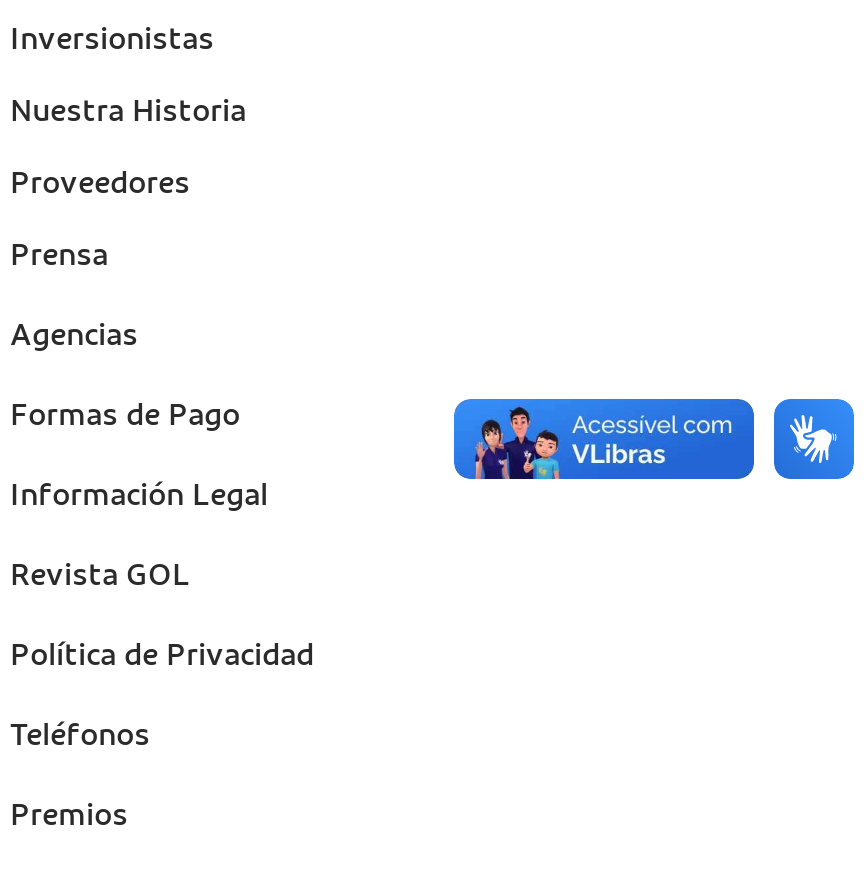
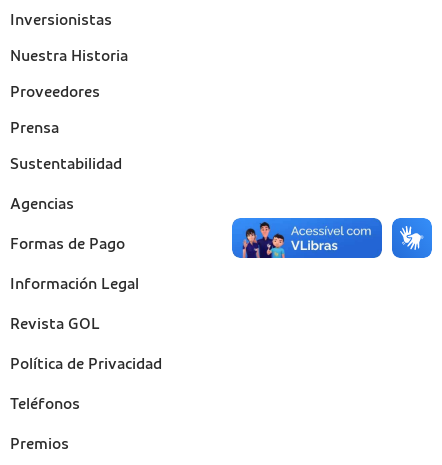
none -> [10,156,122,172] Sustentabilidad
[452,375,756,481] [image] -> [231,217,383,276] [image]
[772,375,856,481] [image] -> [391,217,433,276] [image]

